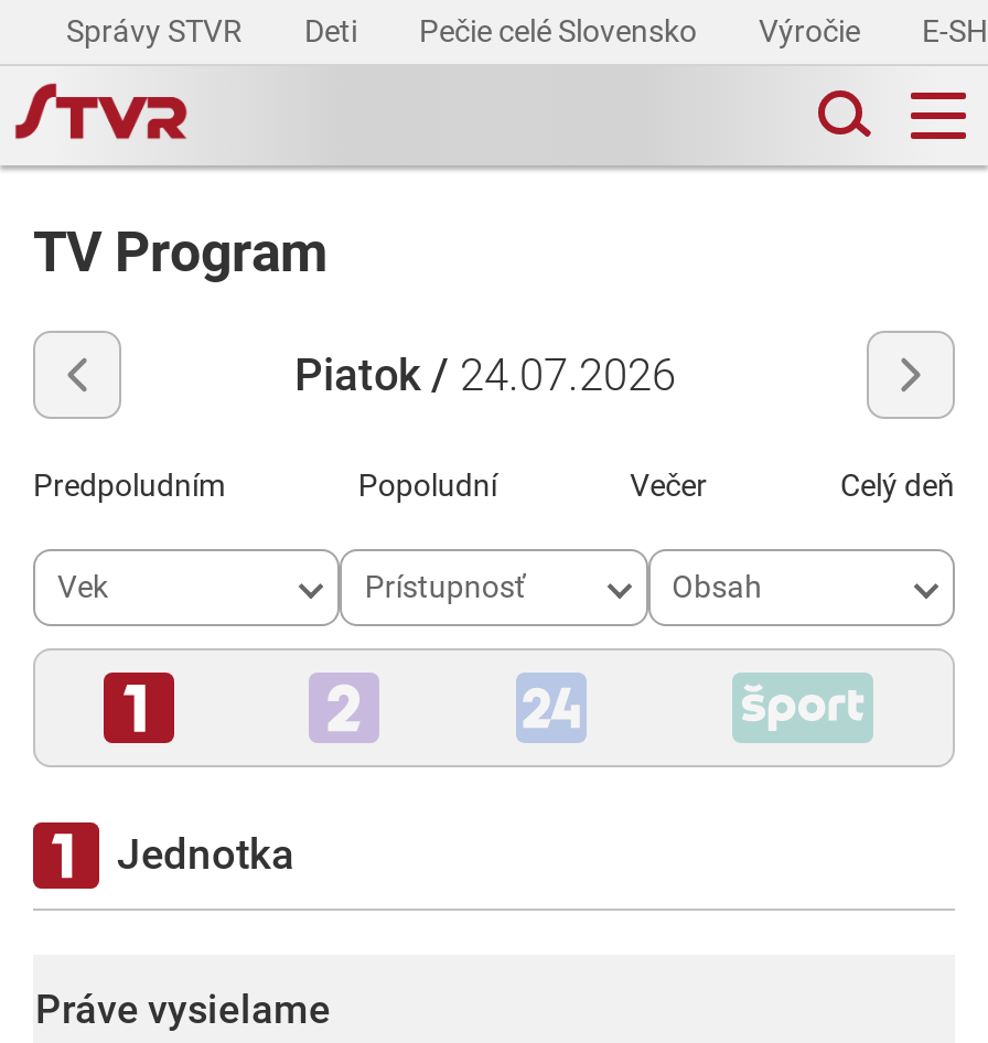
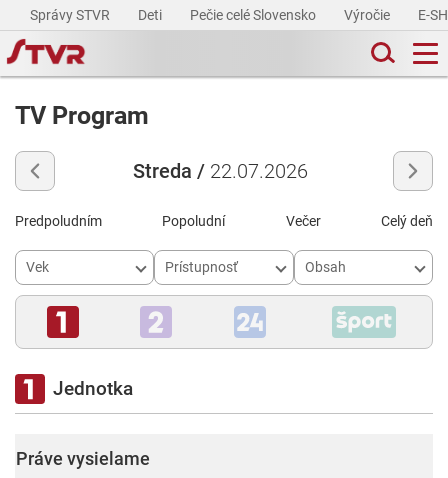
[294,348,676,401] Piatok / 24.07.2026 -> [132,159,307,183] Streda / 22.07.2026

